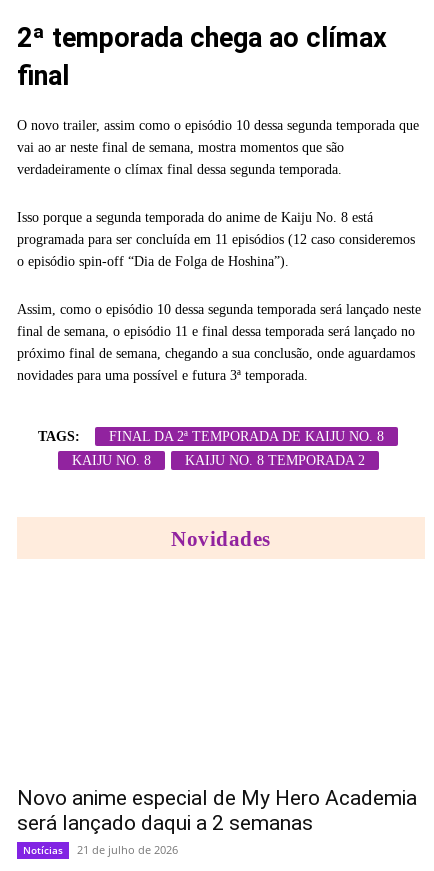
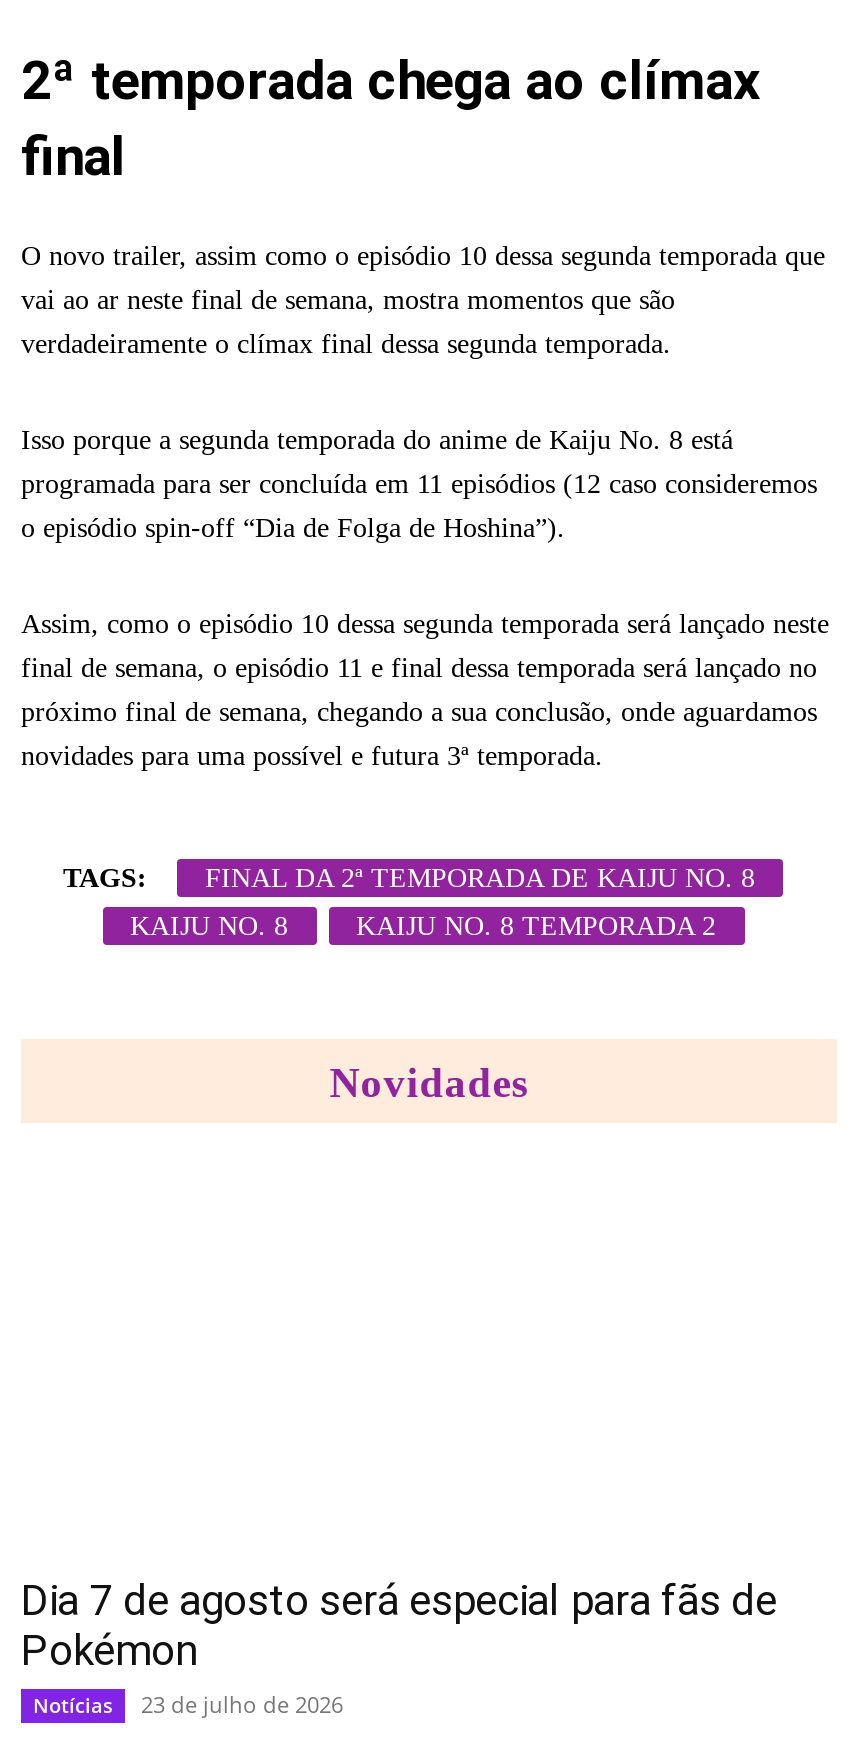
[17,786,417,835] Novo anime especial de My Hero Academia | será lançado daqui a 2 semanas -> [21,1577,777,1675] Dia 7 de agosto será especial para fãs de | Pokémon
[23,842,178,857] Notícias 21 de julho de 2026 -> [33,1689,343,1719] Notícias 23 de julho de 2026

